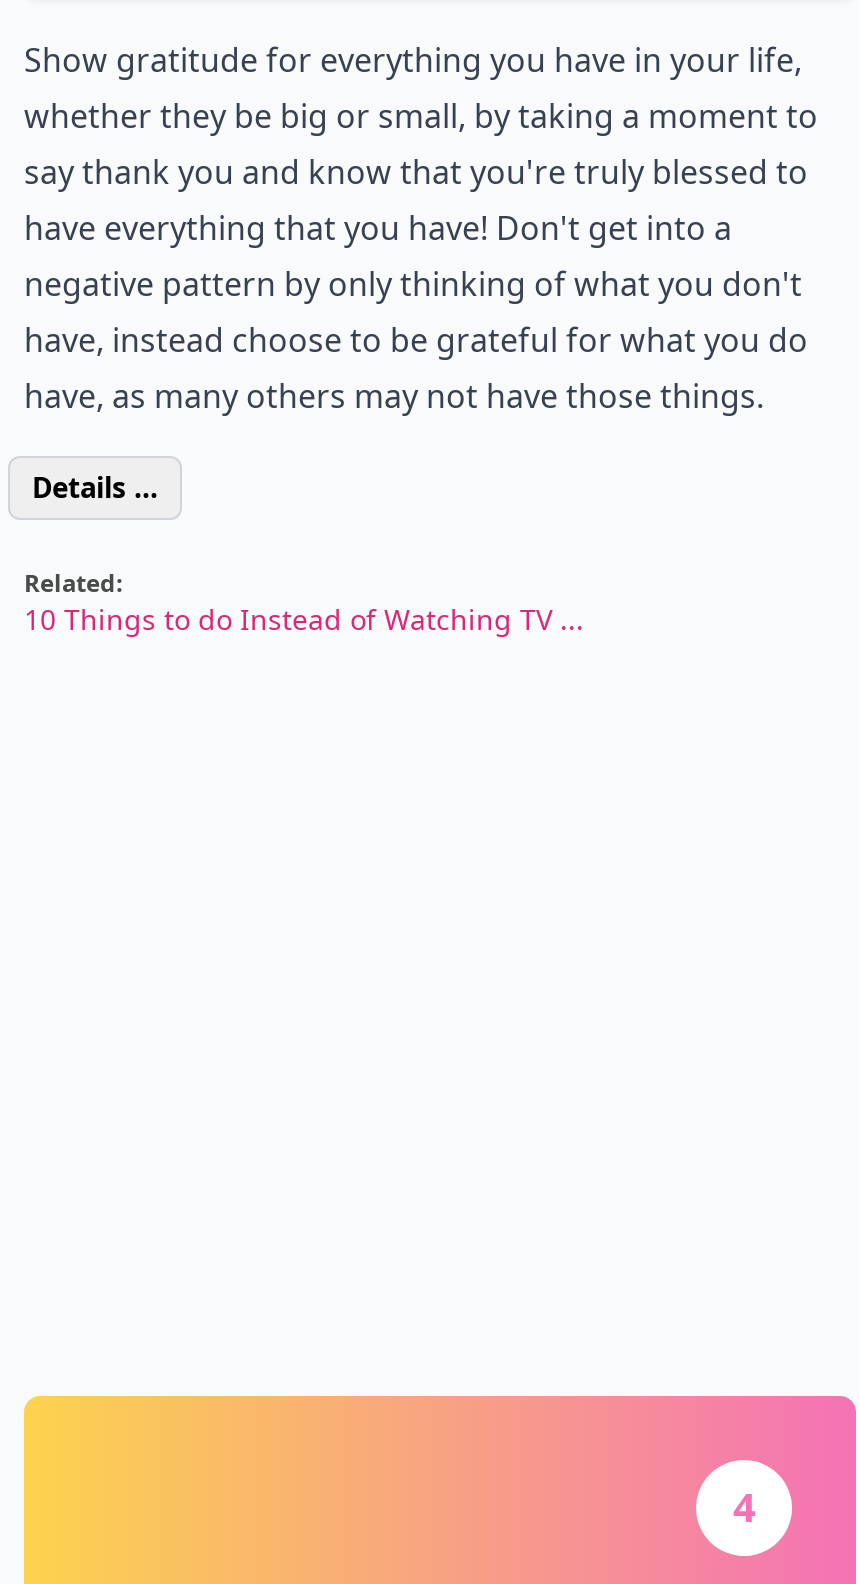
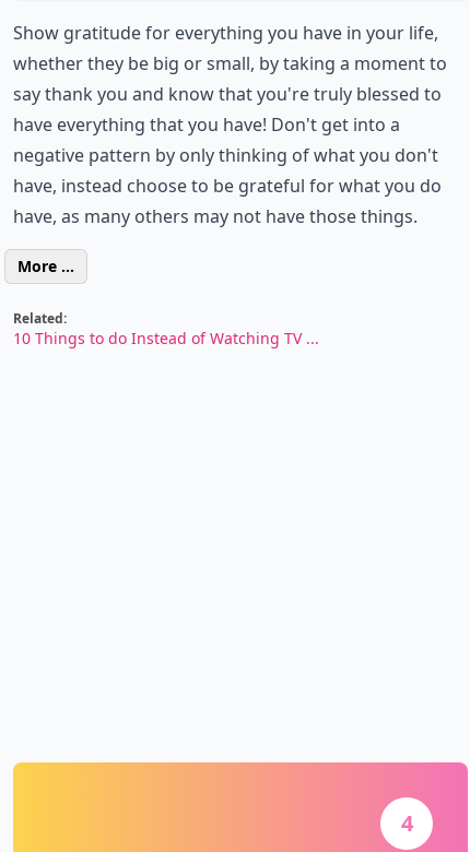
[32,468,158,506] Details ... -> [17,256,74,276] More ...

